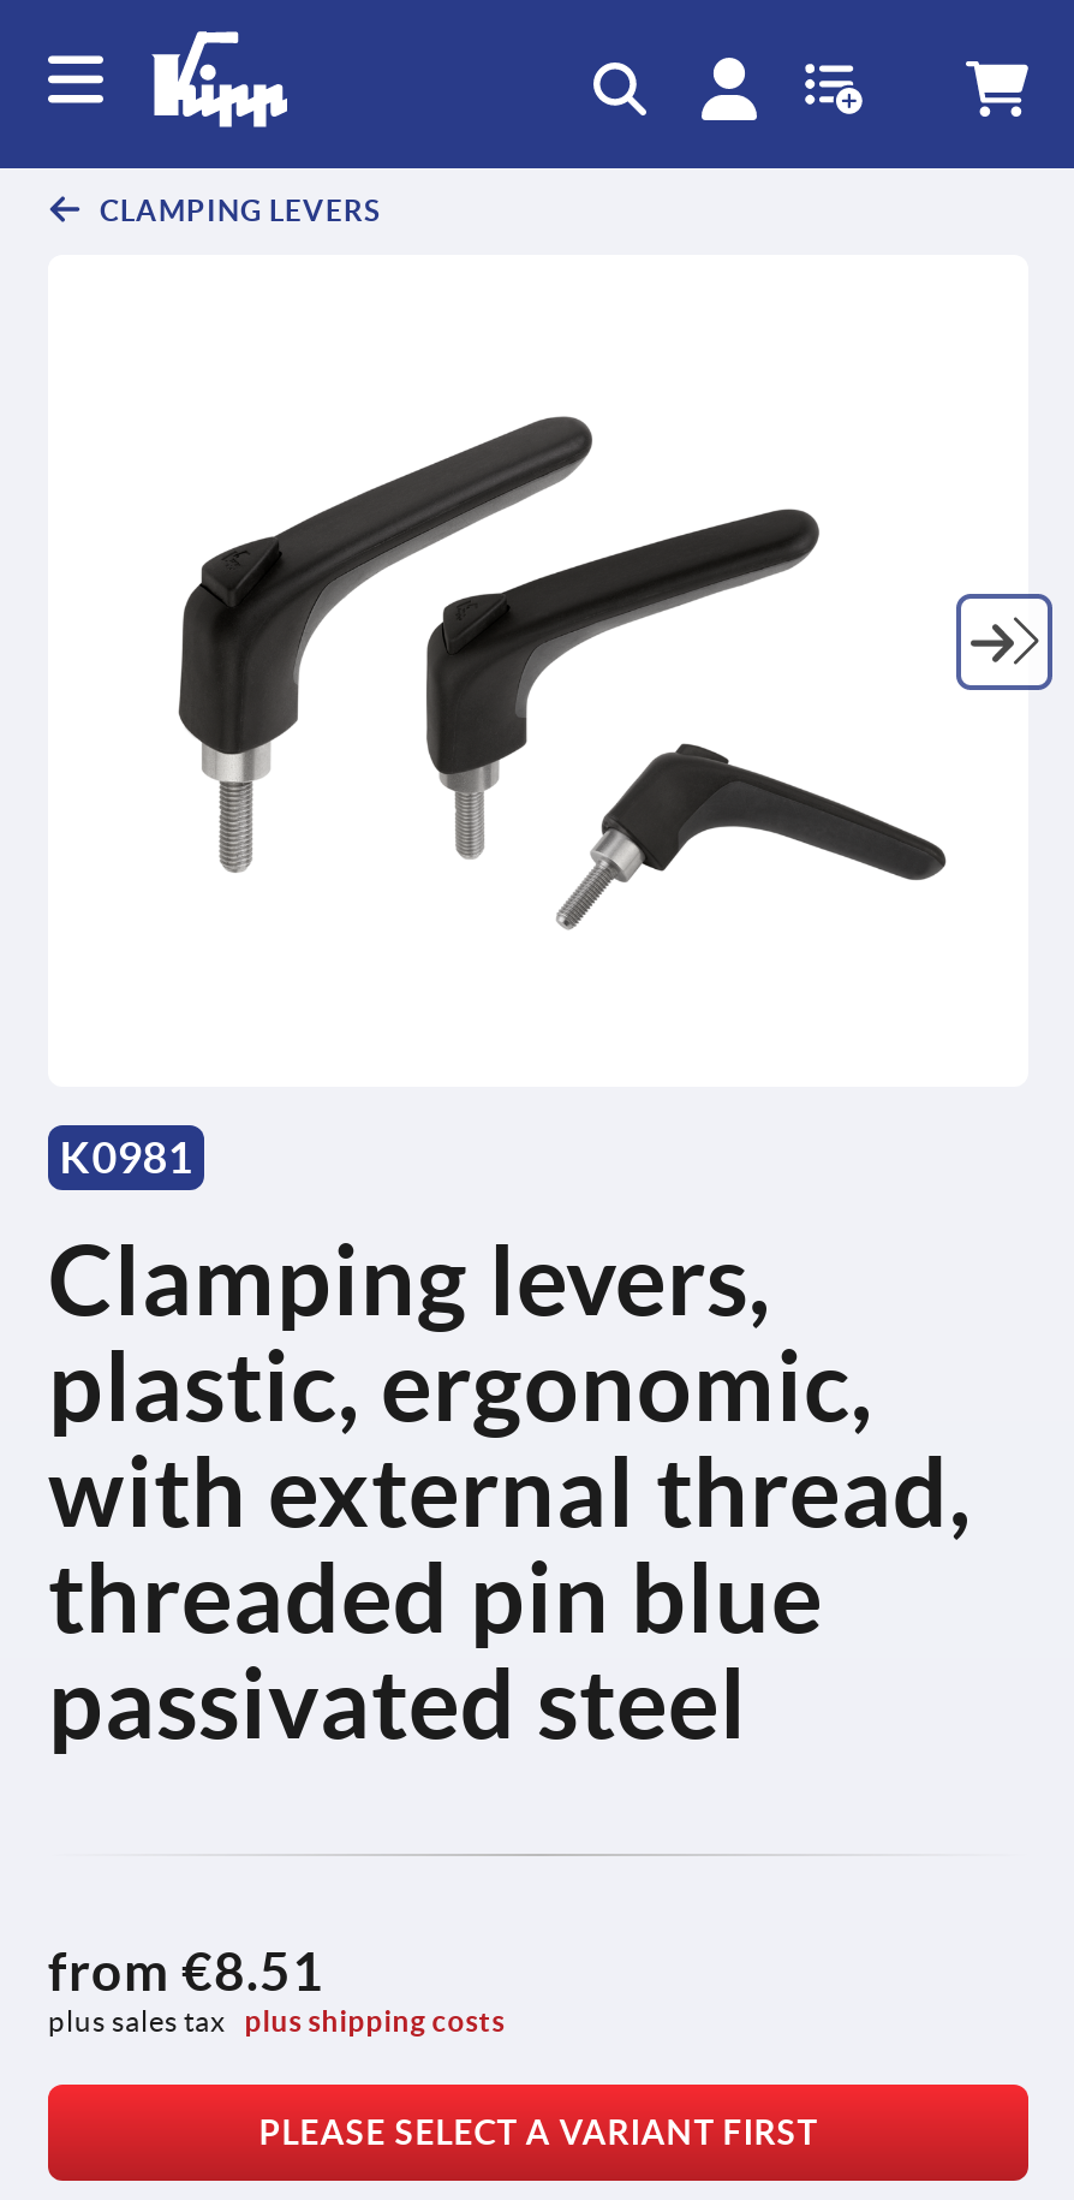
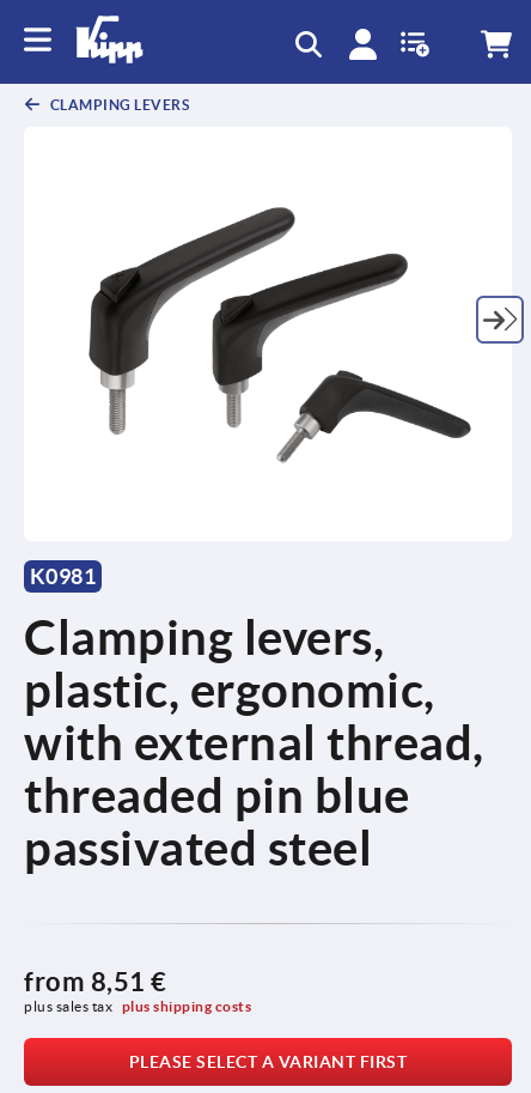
[48,1940,324,2000] from €8.51 -> [24,966,167,996] from 8,51 €

